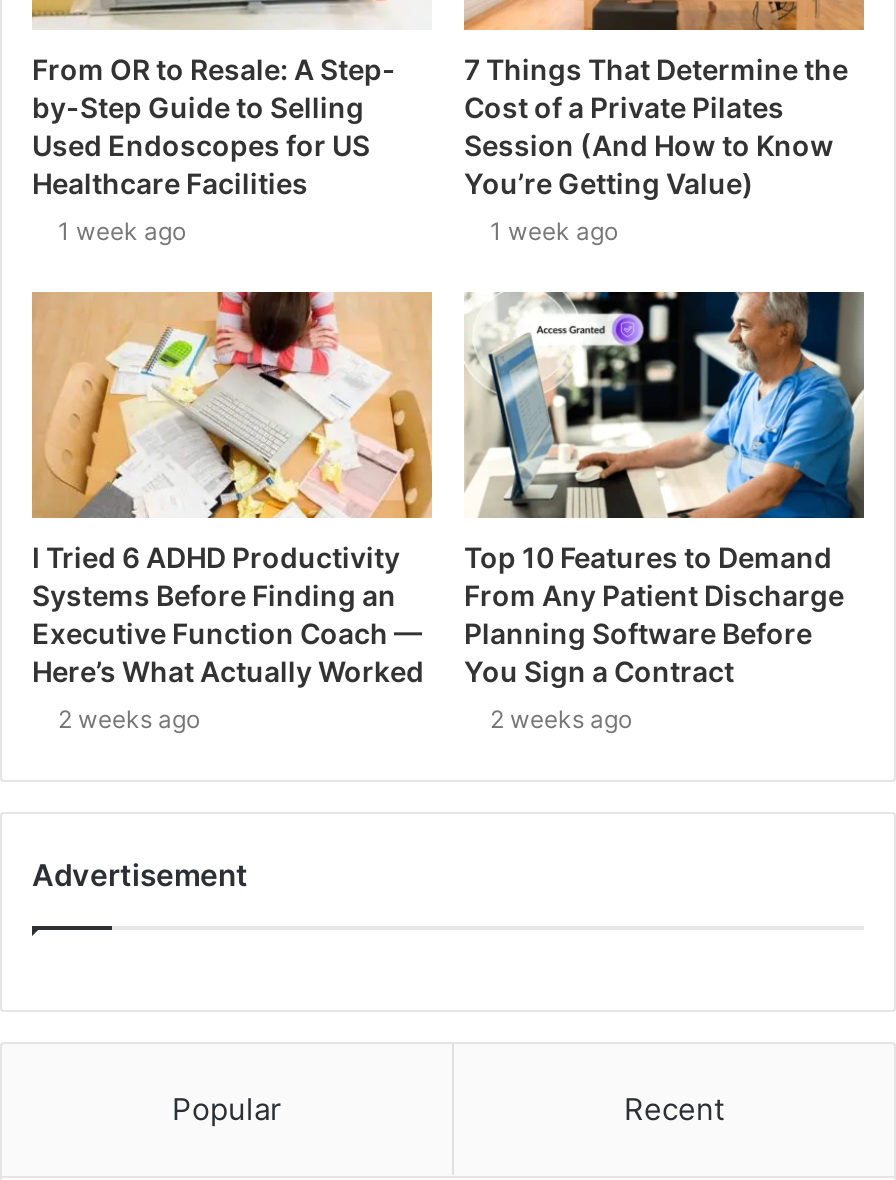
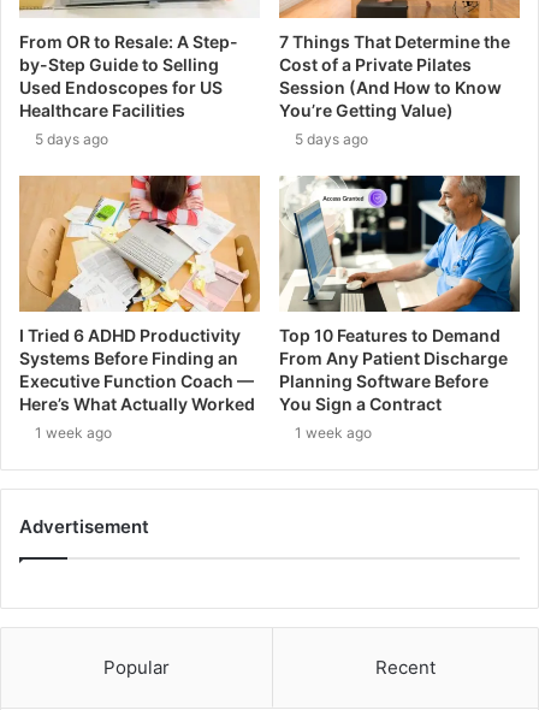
[58,216,186,246] 1 week ago -> [35,130,108,148] 5 days ago
[490,216,618,246] 1 week ago -> [295,130,368,148] 5 days ago
[58,704,200,734] 2 weeks ago -> [35,423,112,441] 1 week ago
[490,704,632,734] 2 weeks ago -> [295,423,372,441] 1 week ago

